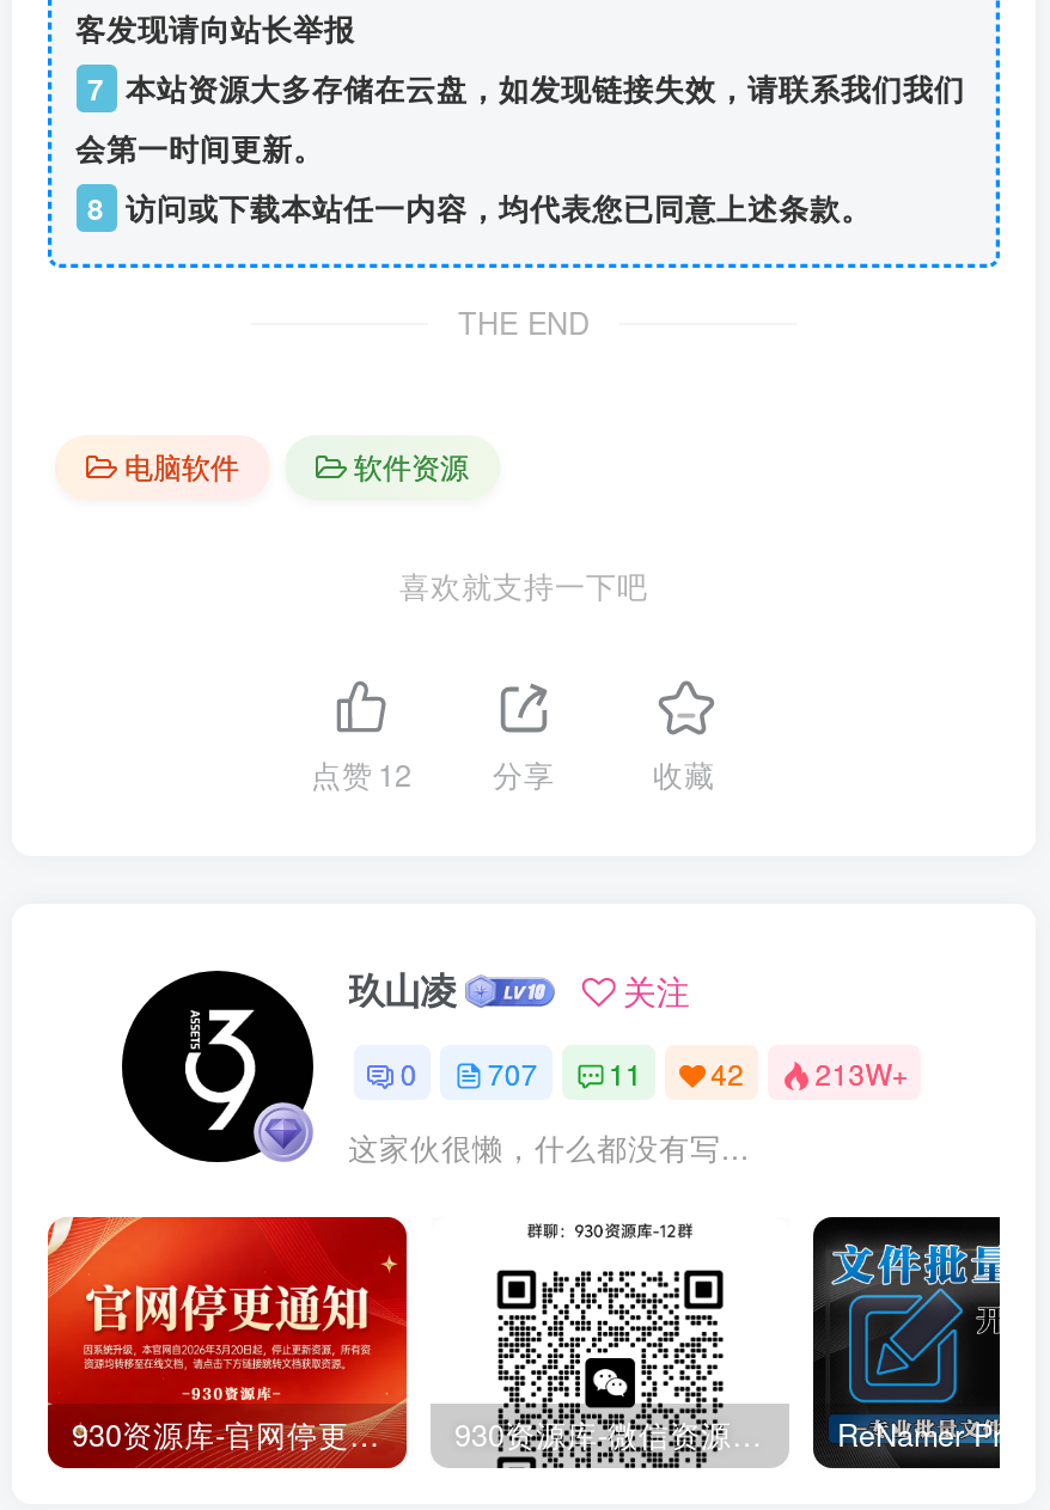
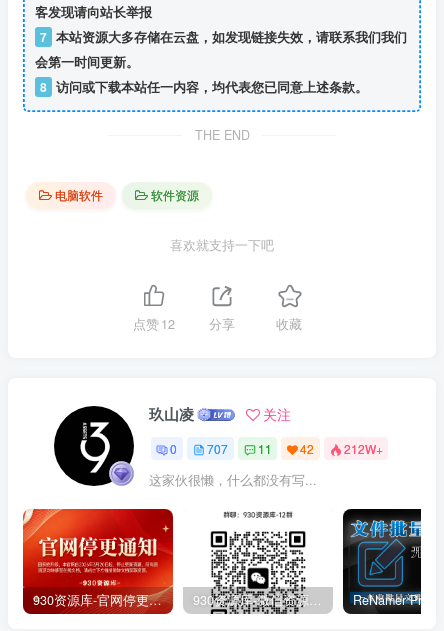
[400,1053,908,1093] 0 707 11 42 213W+ -> [170,440,383,457] 0 707 11 42 212W+

